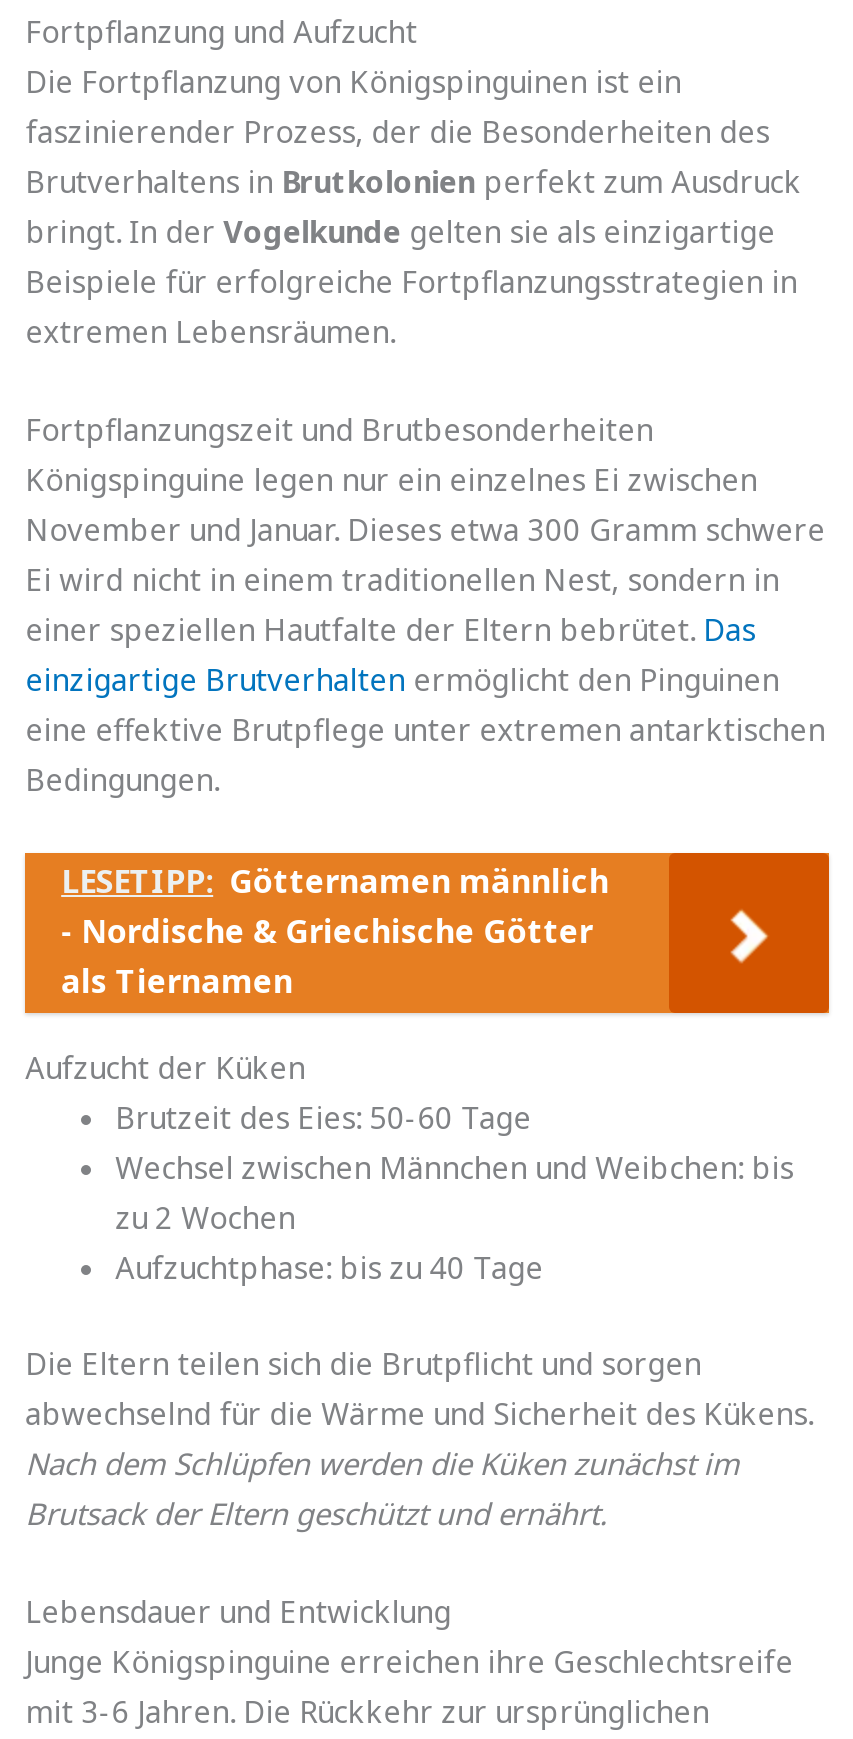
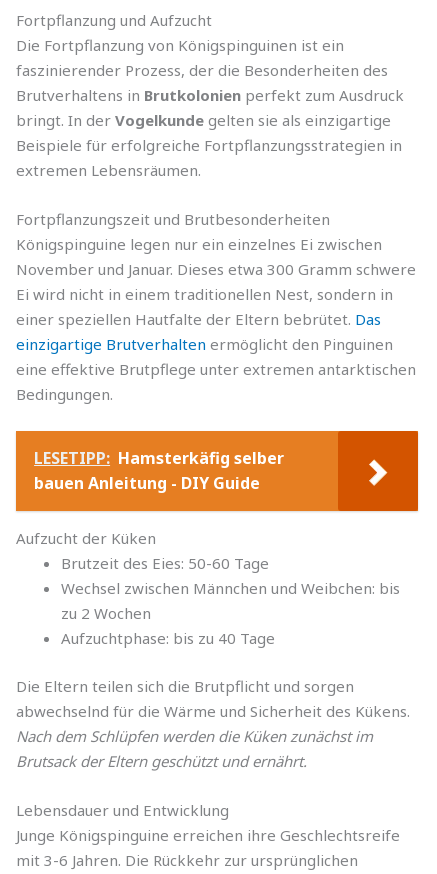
[61,860,609,1004] LESETIPP: Götternamen männlich | - Nordische & Griechische Götter | als Tiernamen -> [34,447,284,494] LESETIPP: Hamsterkäfig selber | bauen Anleitung - DIY Guide

